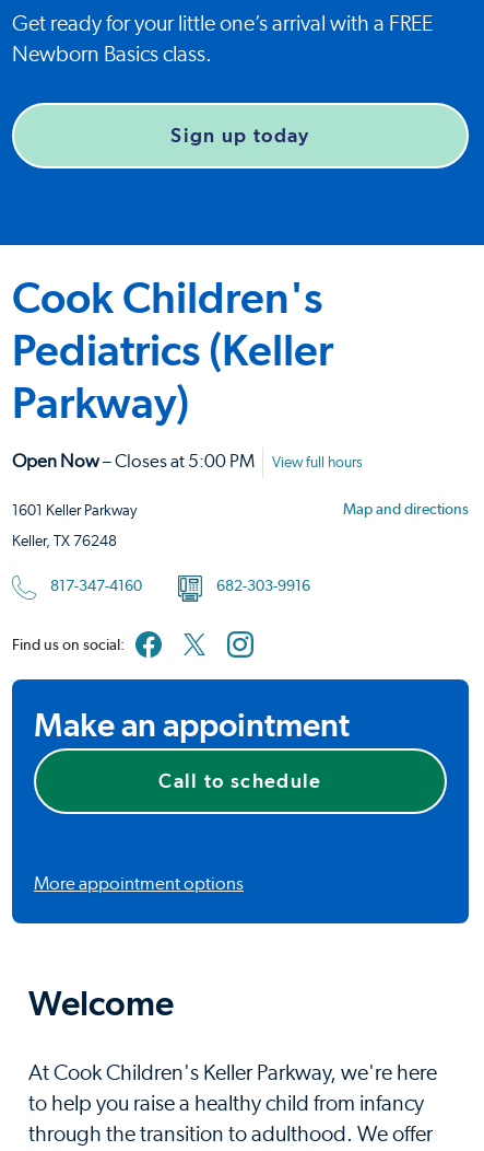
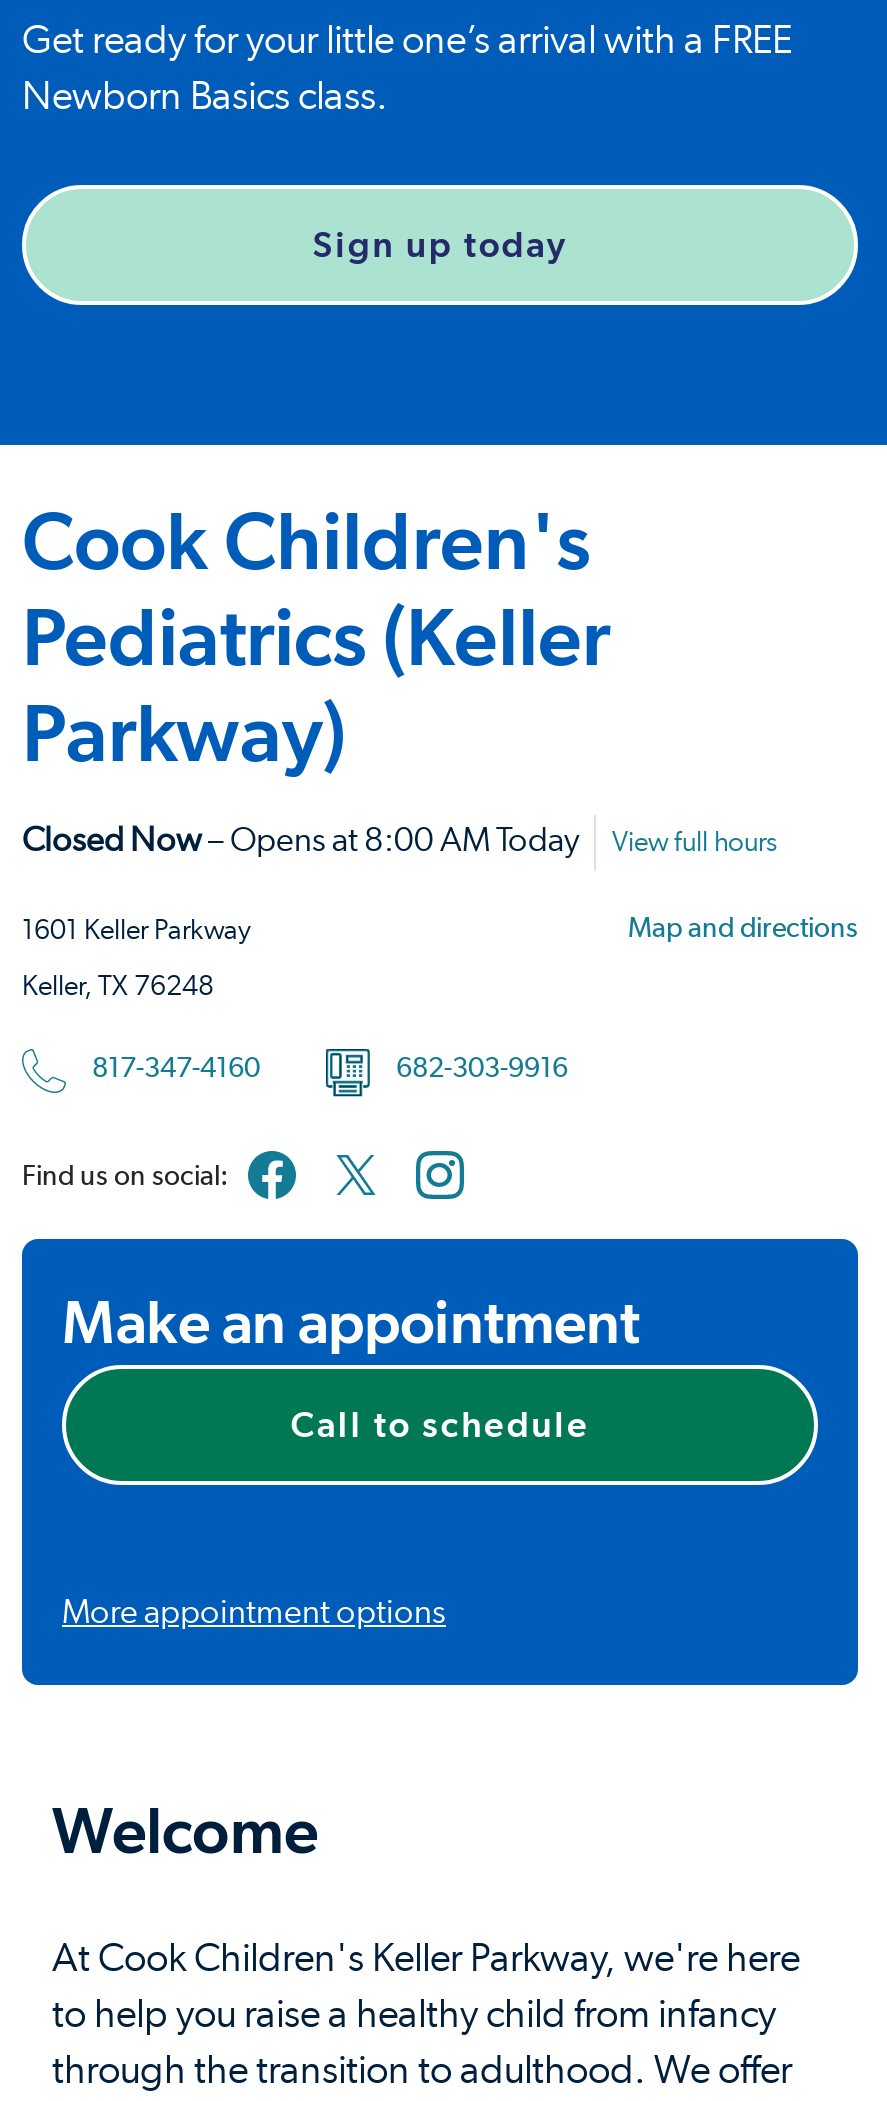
[12,452,258,470] Open Now – Closes at 5:00 PM -> [22,823,586,857] Closed Now – Opens at 8:00 AM Today

